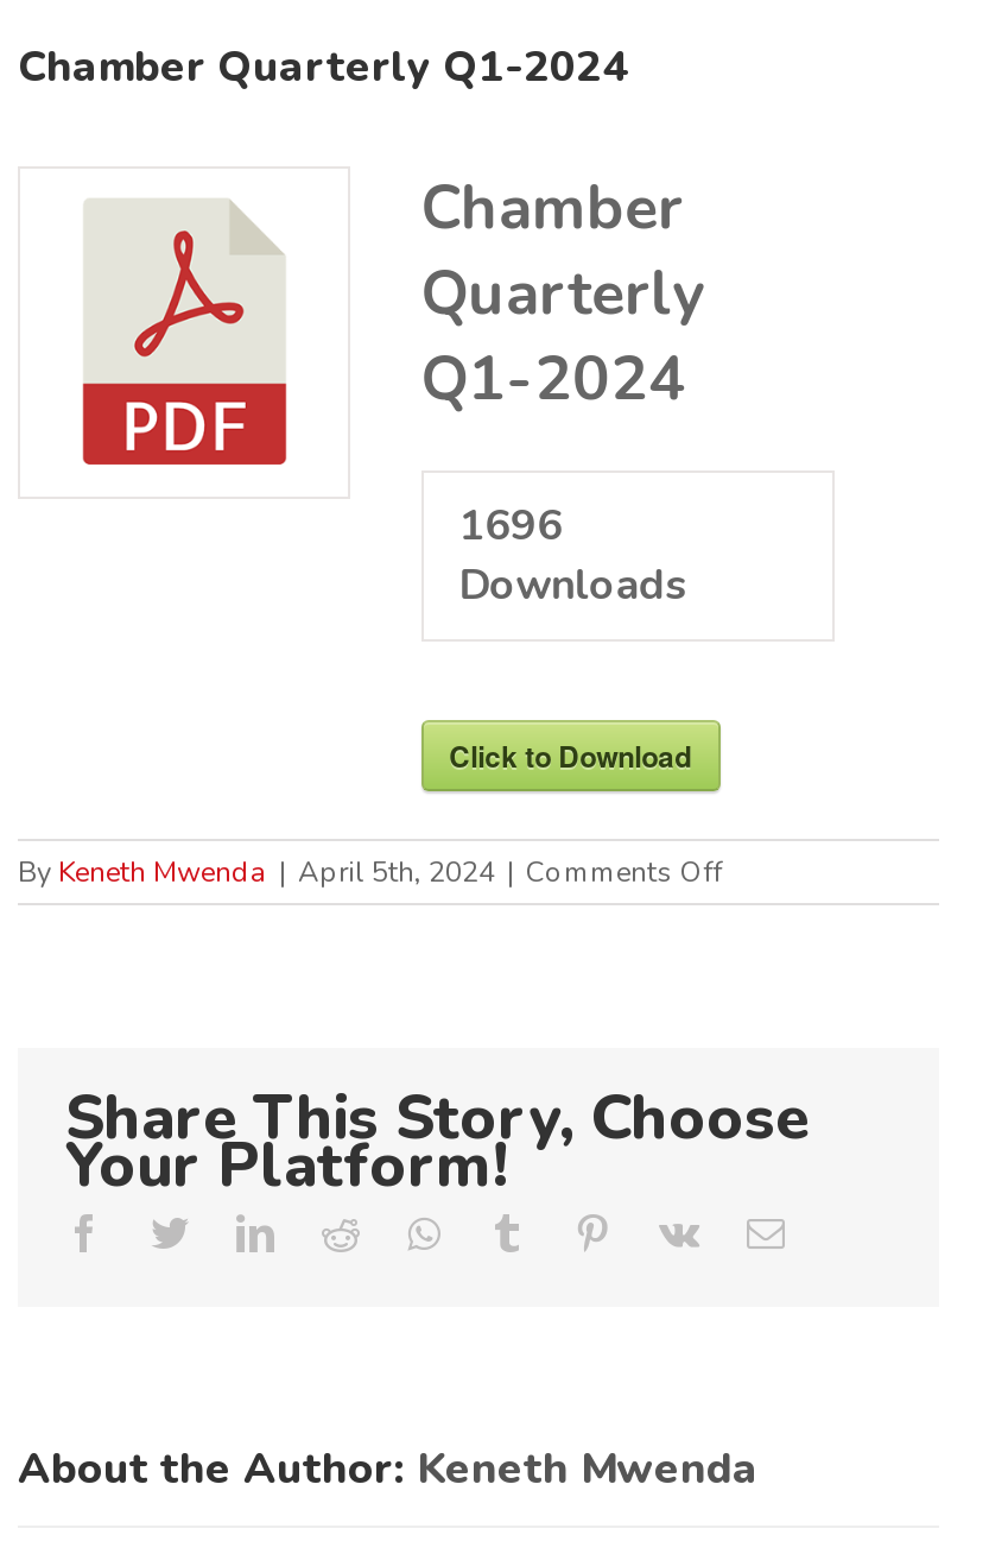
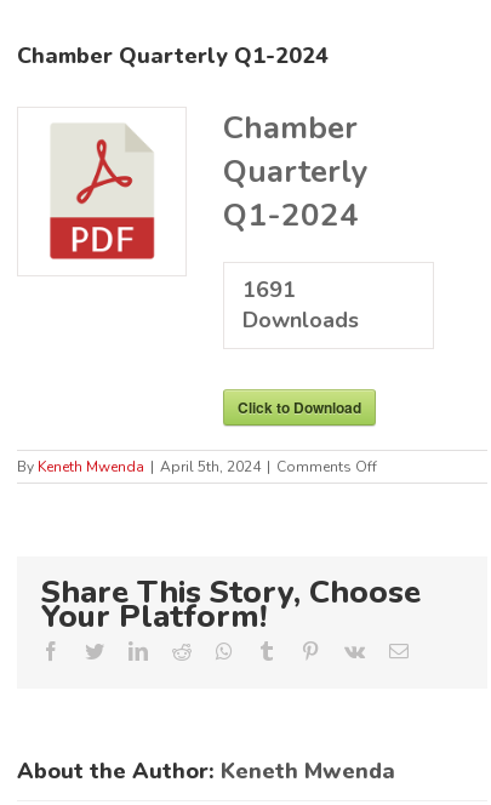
[459,497,563,554] 1696 -> [242,275,295,304] 1691

